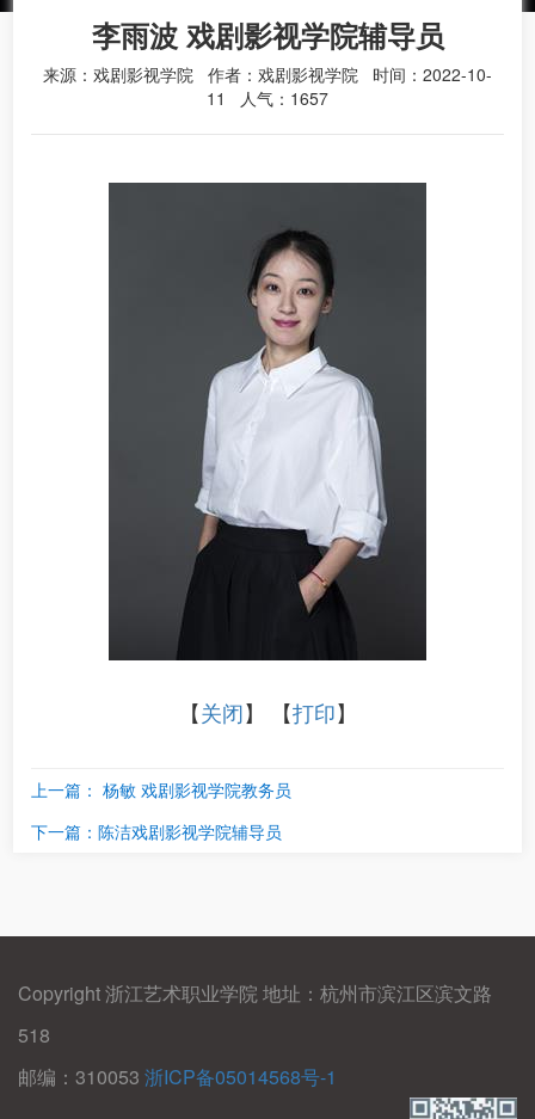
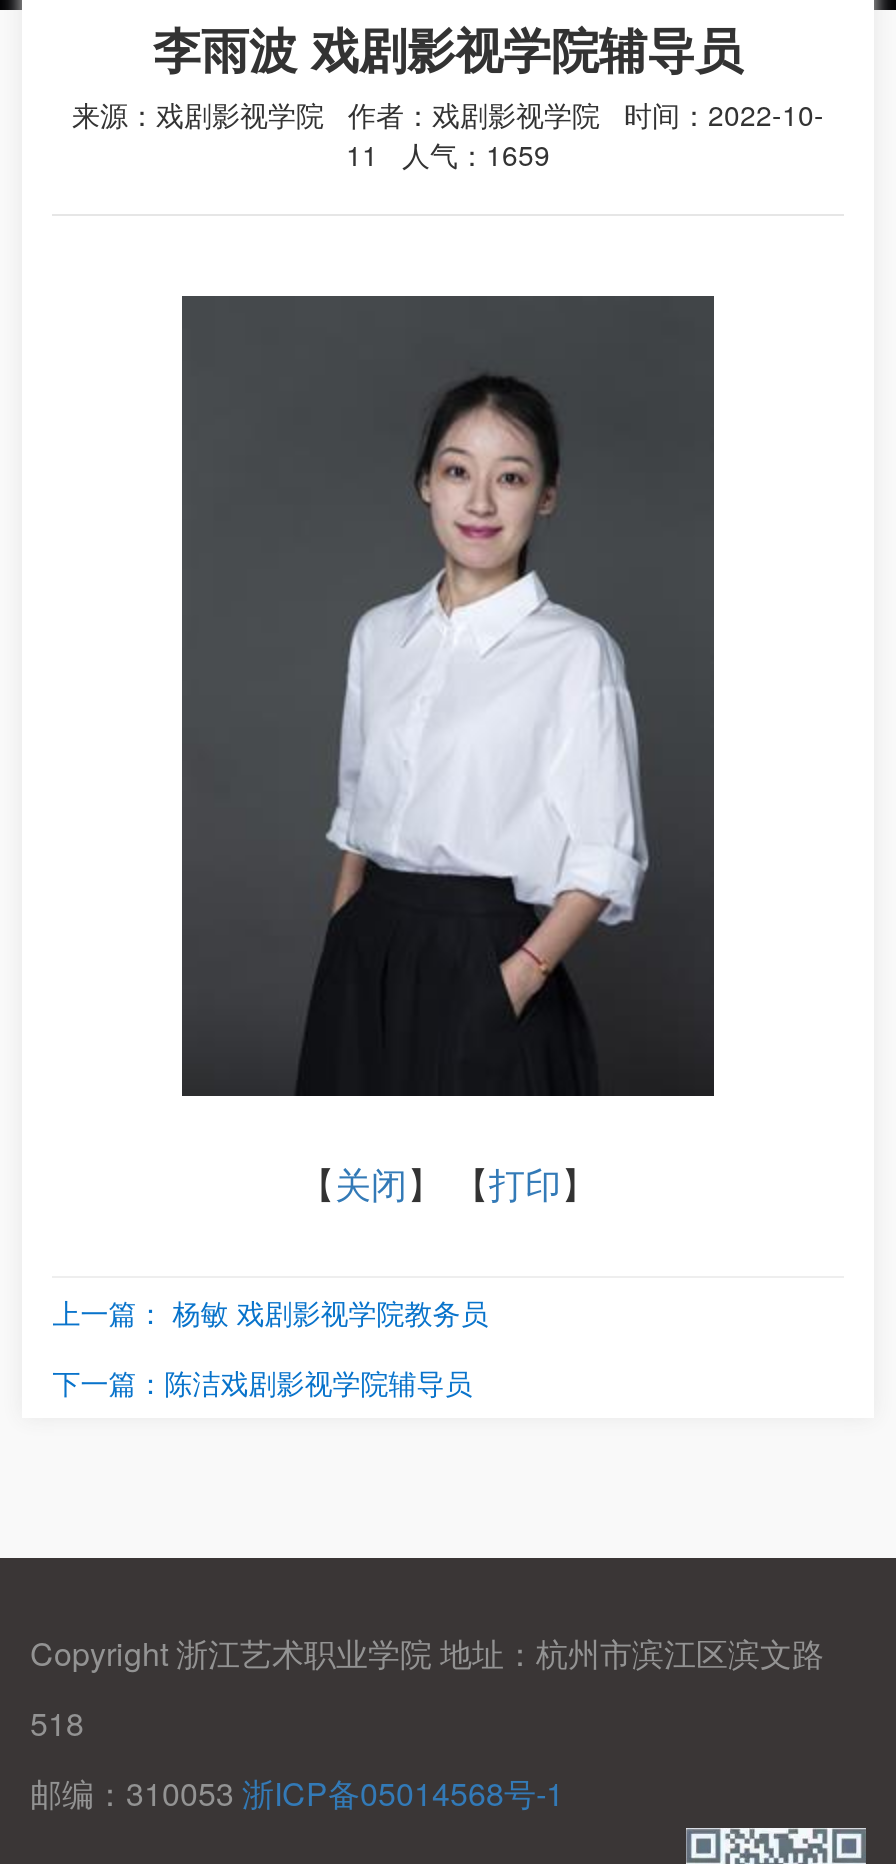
[207,86,328,110] 11 人气：1657 -> [346,134,550,174] 11 人气：1659

